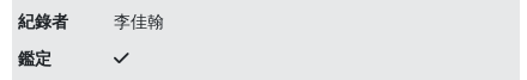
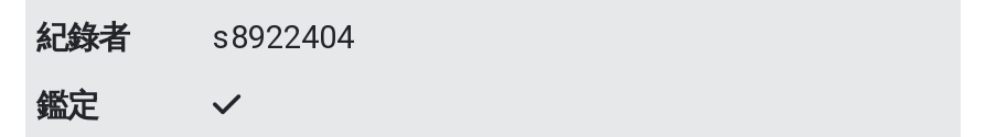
[114,12,164,32] 李佳翰 -> [213,20,354,57] s8922404

